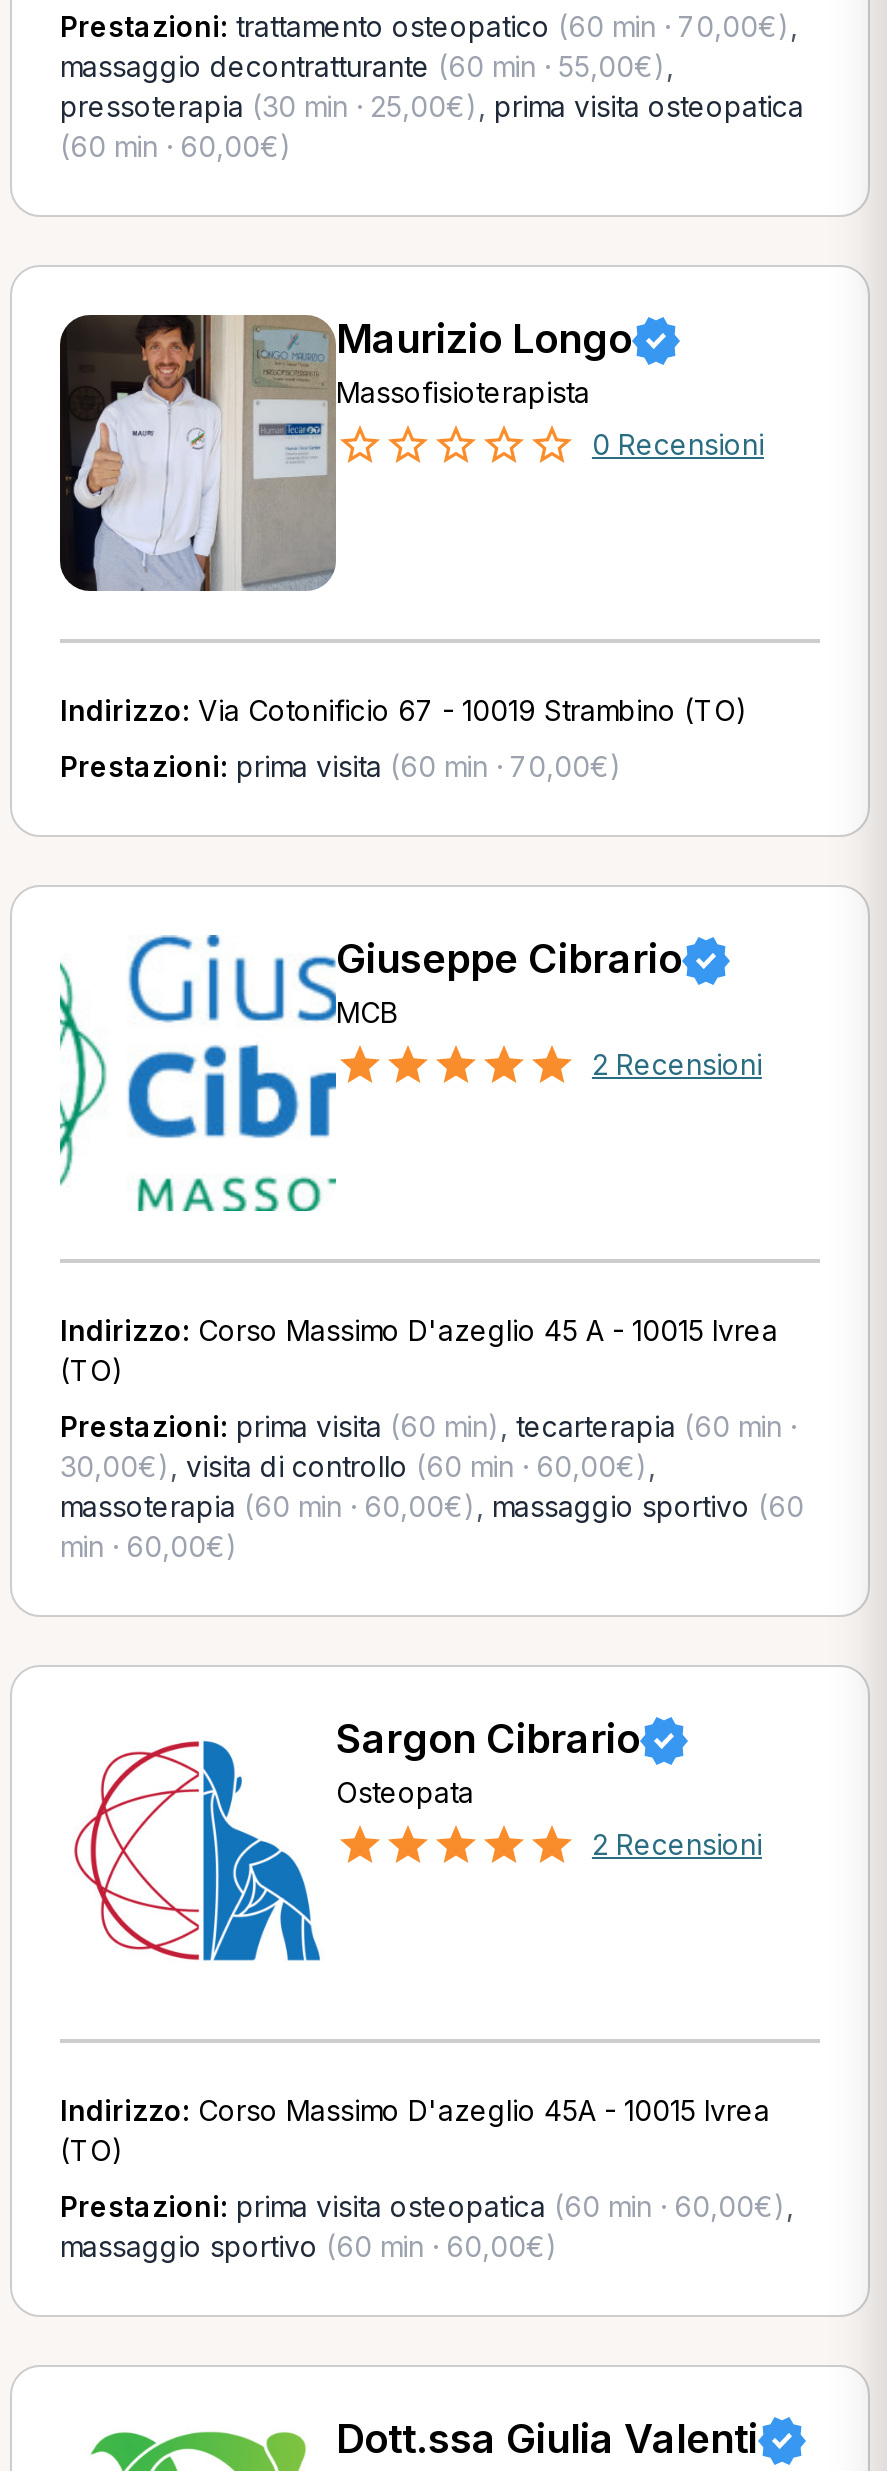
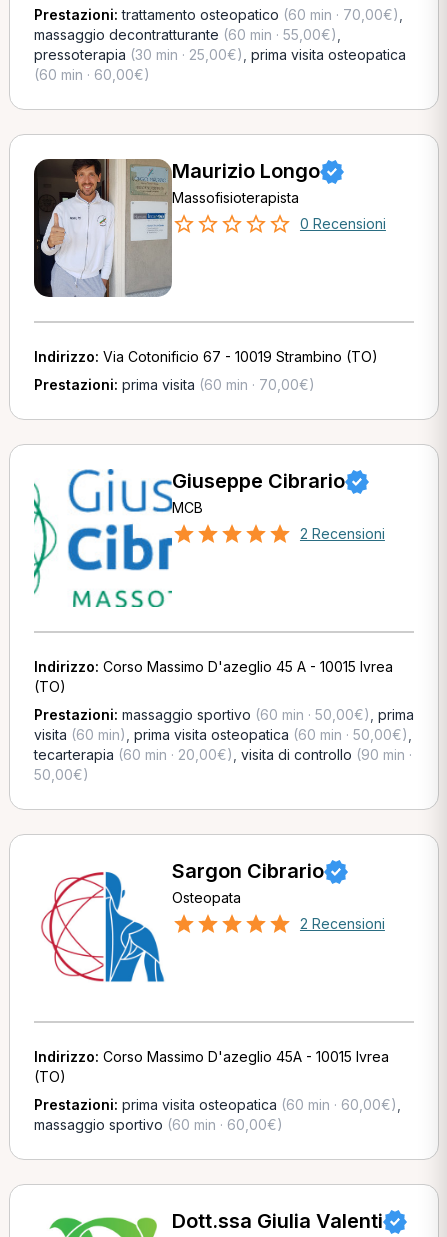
[60,1409,804,1563] Prestazioni: prima visita (60 min), tecarterapia (60 min · | 30,00€), visita di controllo (60 min · 60,00€), | massoterapia (60 min · 60,00€), massaggio sportivo (60 | min · 60,00€) -> [34,706,414,783] Prestazioni: massaggio sportivo (60 min · 50,00€), prima | visita (60 min), prima visita osteopatica (60 min · 50,00€), | tecarterapia (60 min · 20,00€), visita di controllo (90 min · | 50,00€)

